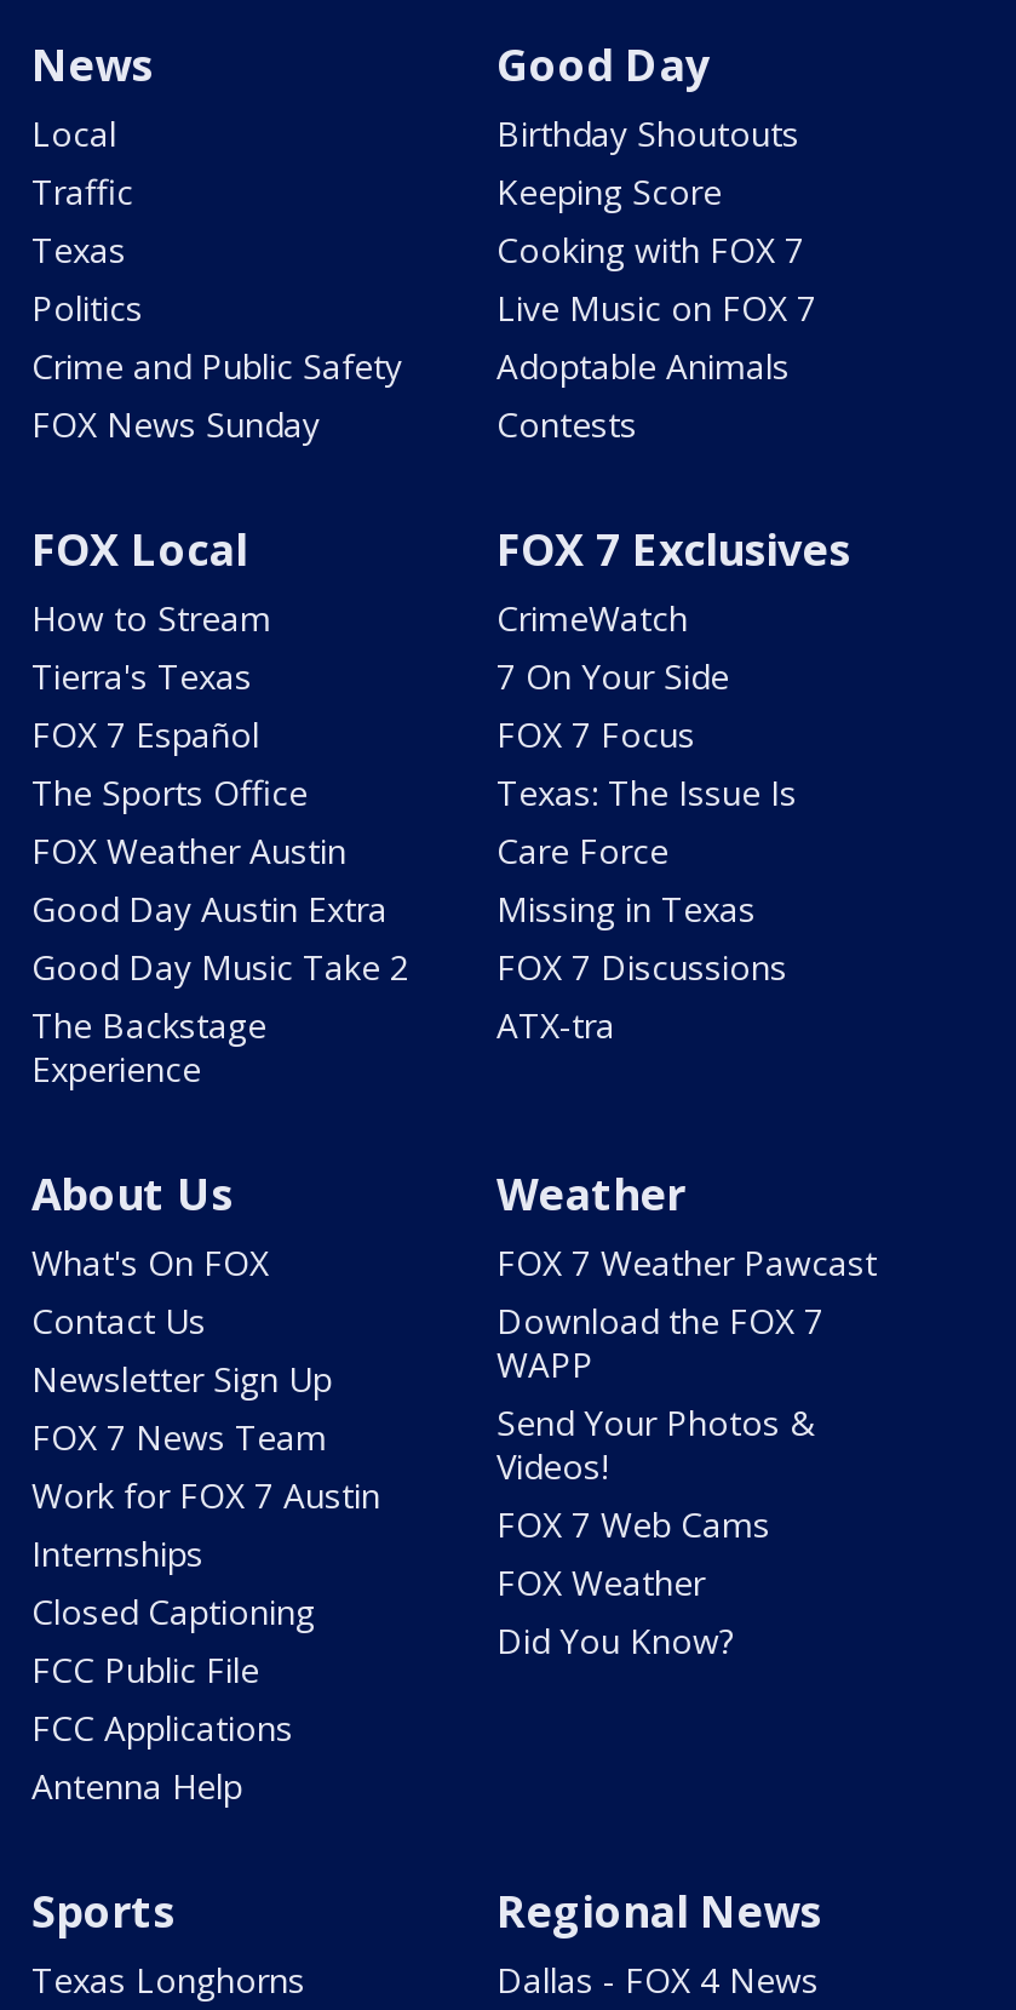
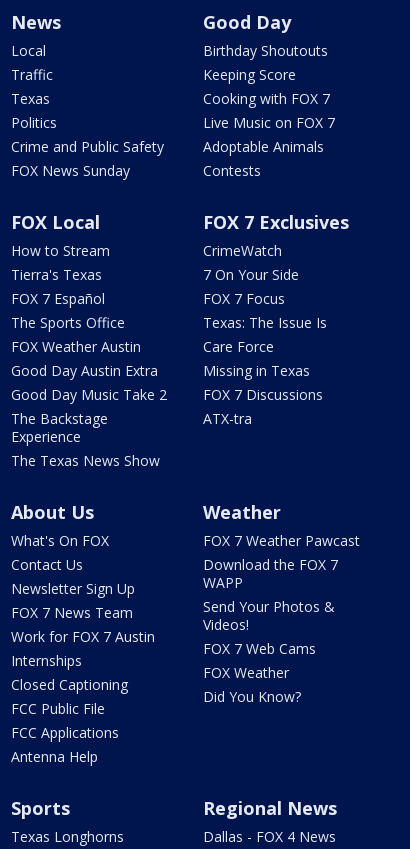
none -> [11,451,160,470] The Texas News Show

